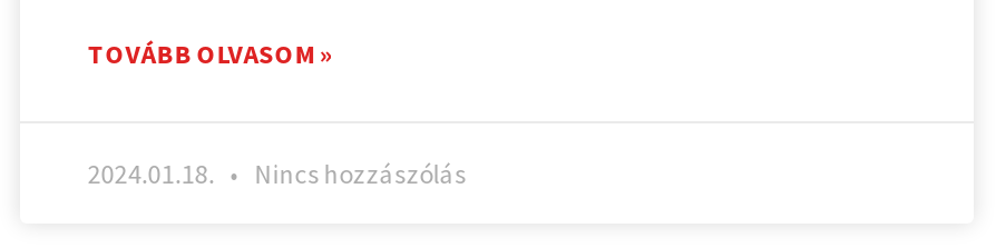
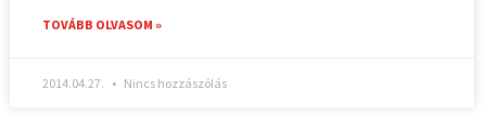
[88,156,466,190] 2024.01.18. Nincs hozzászólás -> [43,75,227,91] 2014.04.27. Nincs hozzászólás

